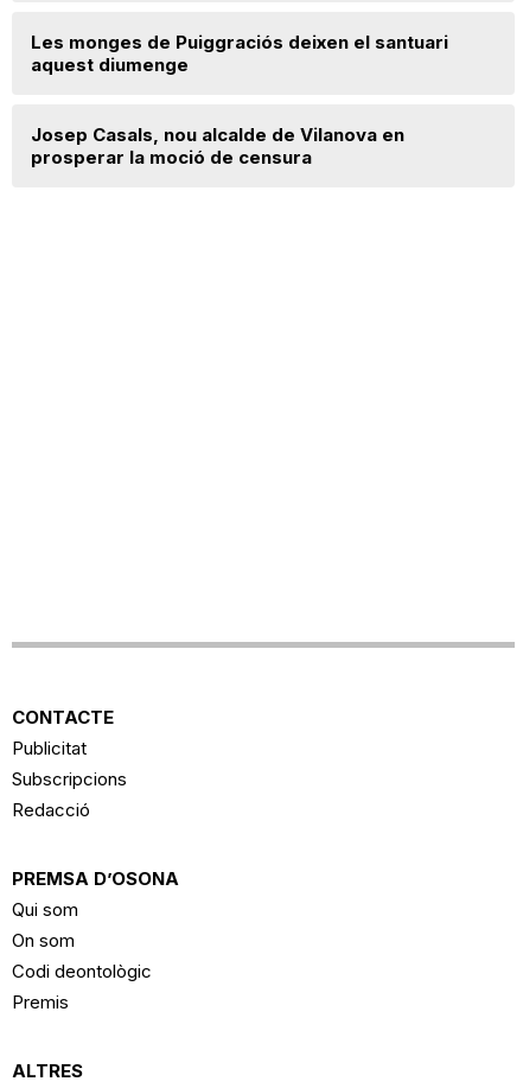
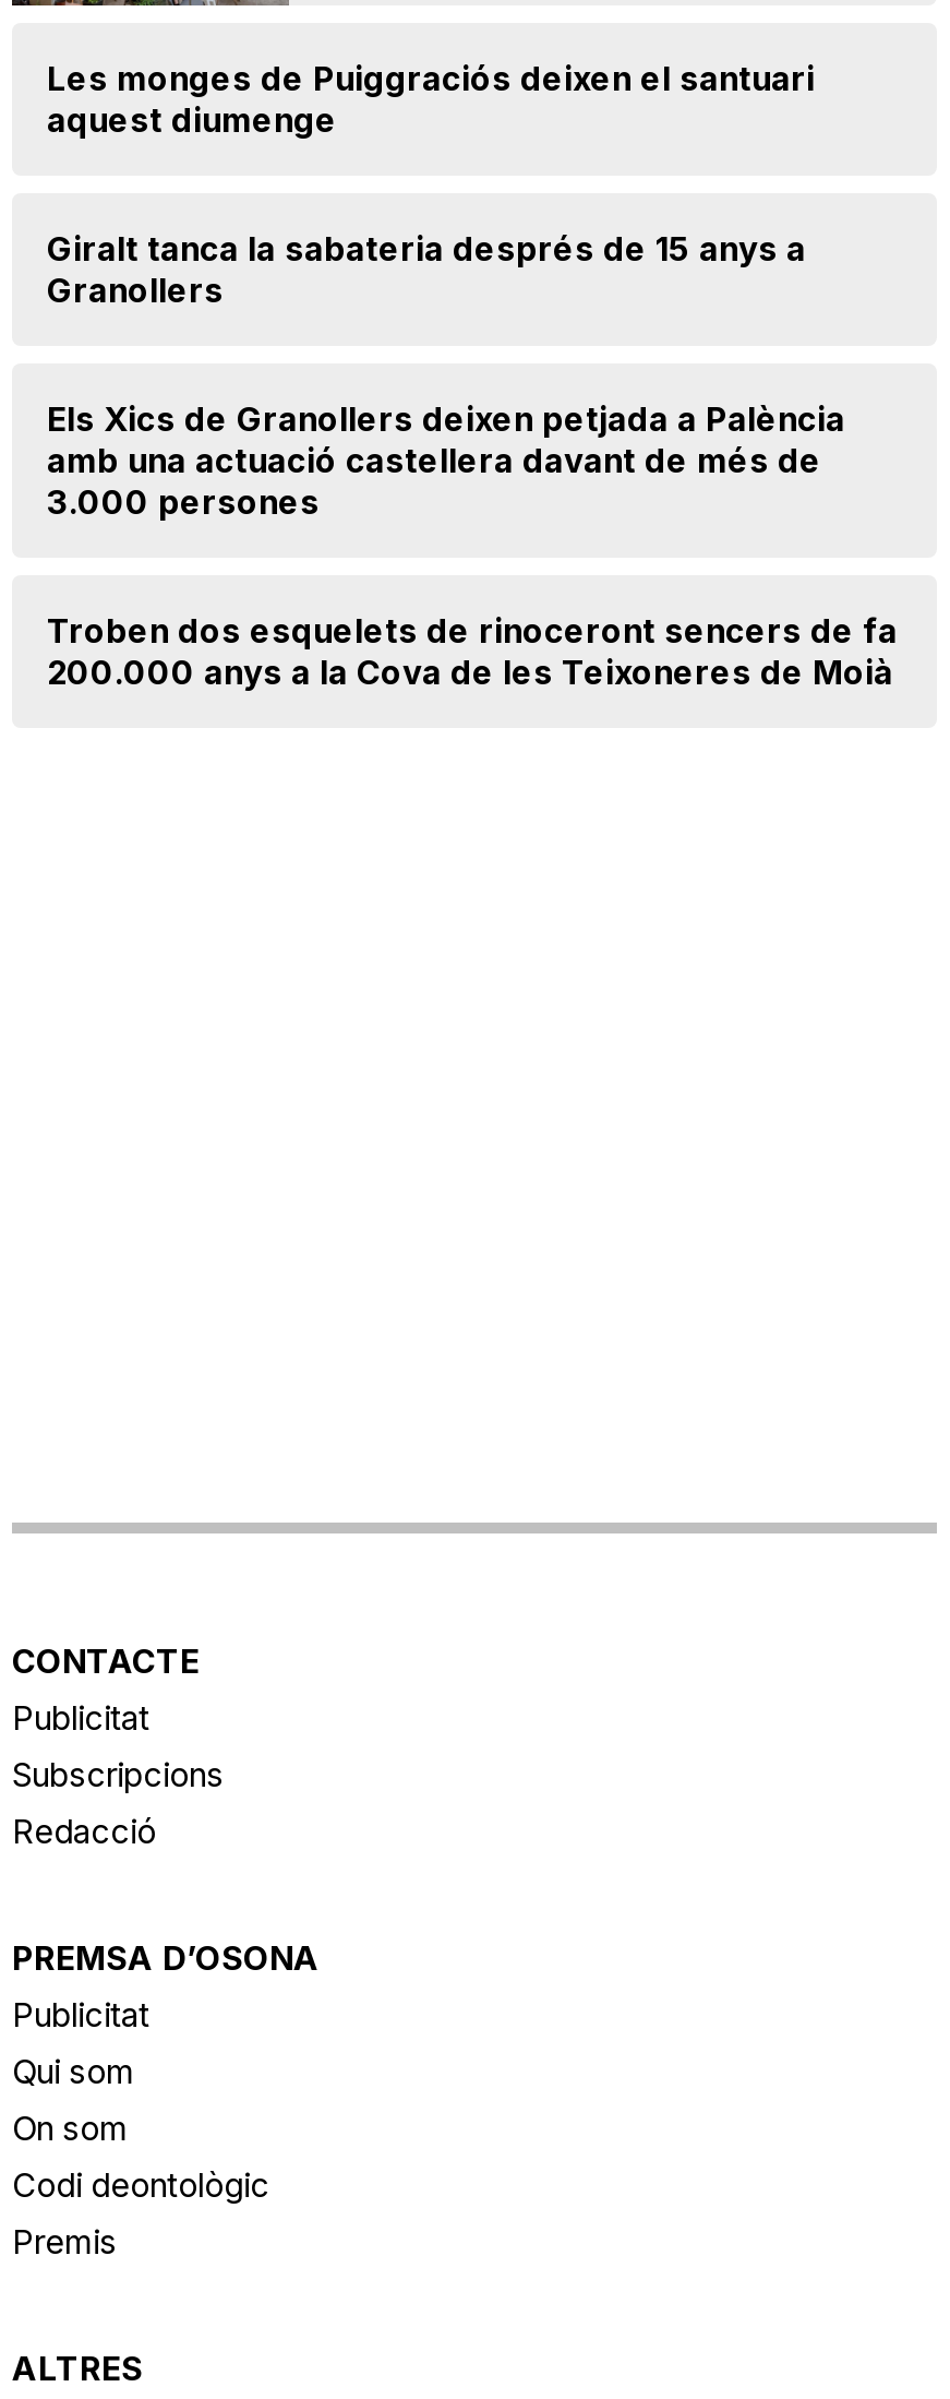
[31,124,404,169] Josep Casals, nou alcalde de Vilanova en | prosperar la moció de censura -> [47,228,898,693] Giralt tanca la sabateria després de 15 anys a | Granollers | Els Xics de Granollers deixen petjada a Palència | amb una actuació castellera davant de més de | 3.000 persones | Troben dos esquelets de rinoceront sencers de fa | 200.000 anys a la Cova de les Teixoneres de Moià
none -> [12,1994,149,2035] Publicitat

